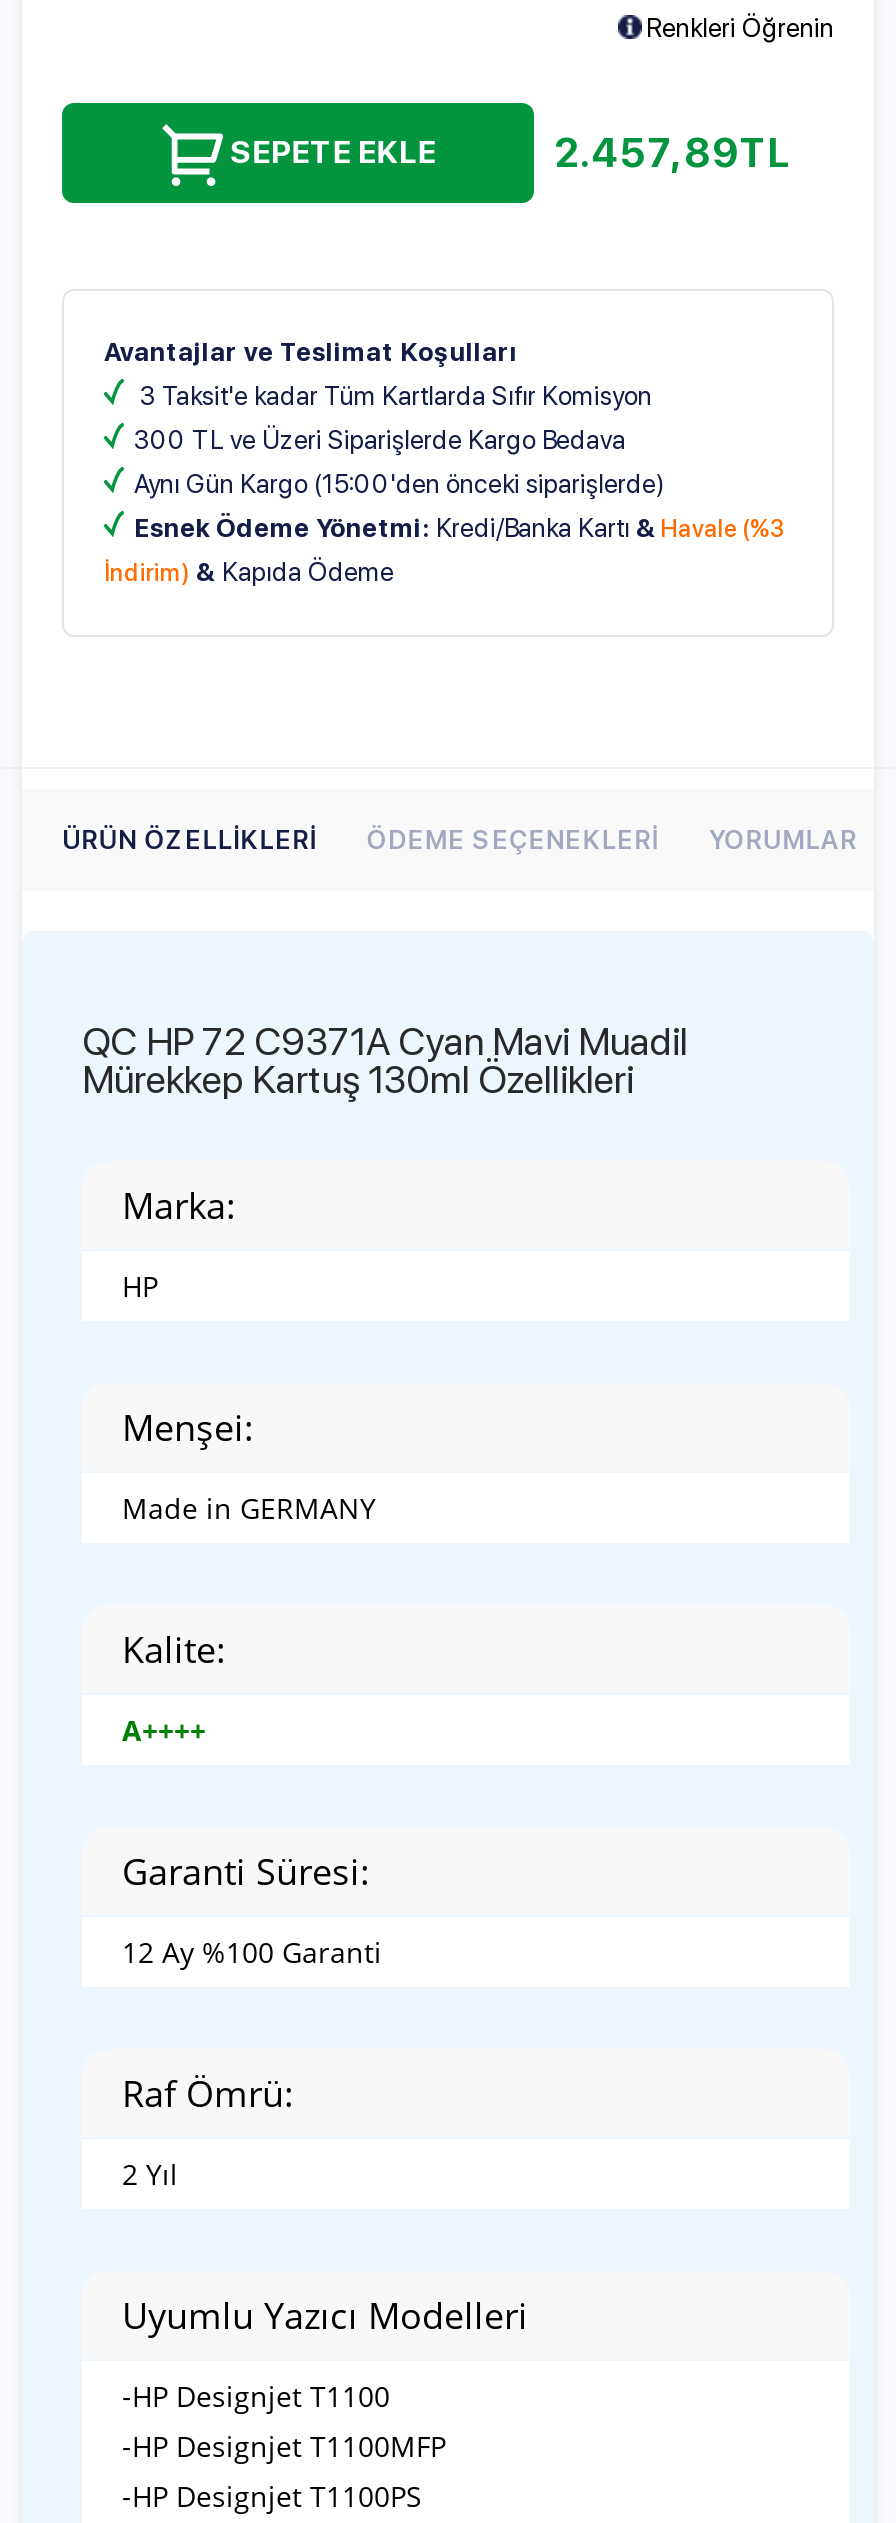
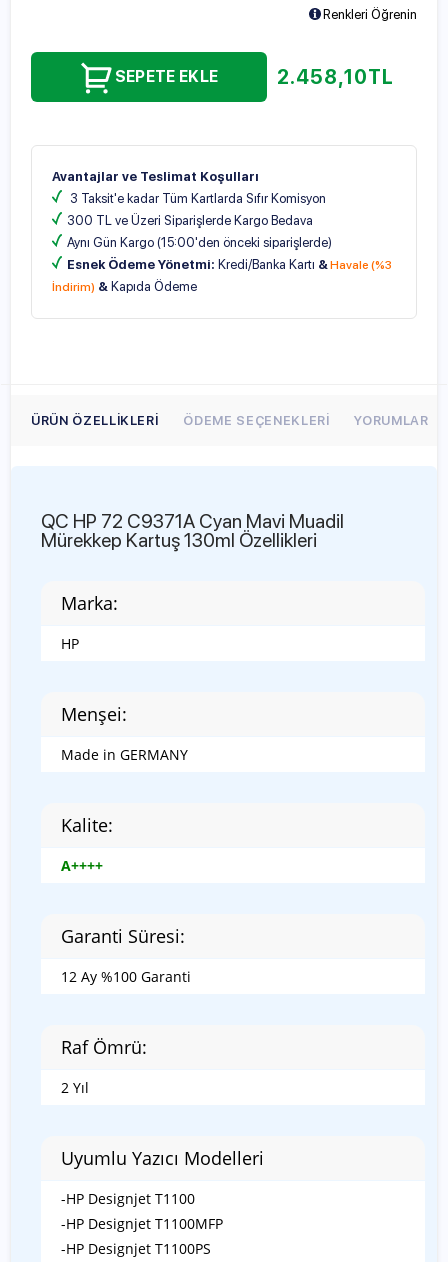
[554,129,792,177] 2.457,89TL -> [277,65,394,89] 2.458,10TL

